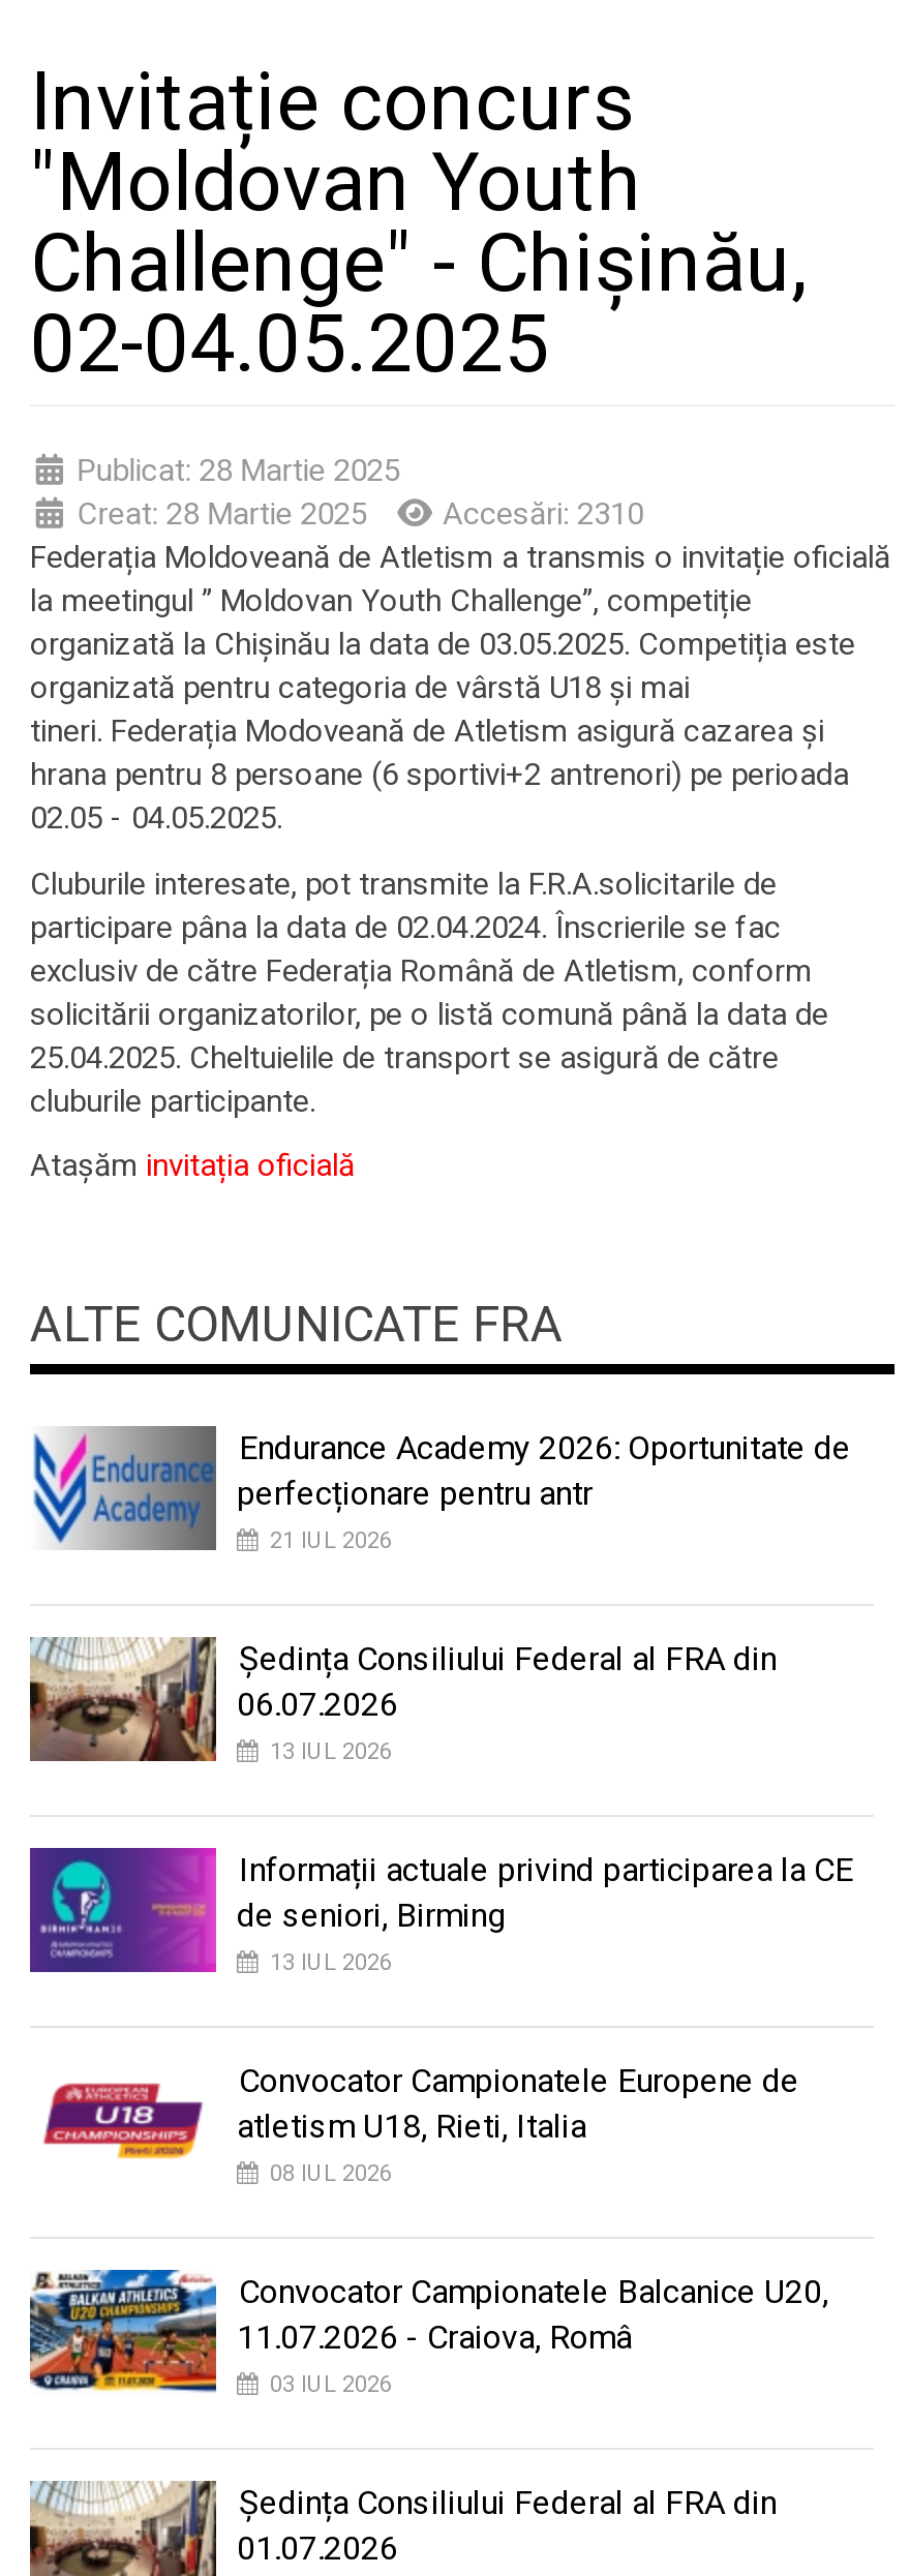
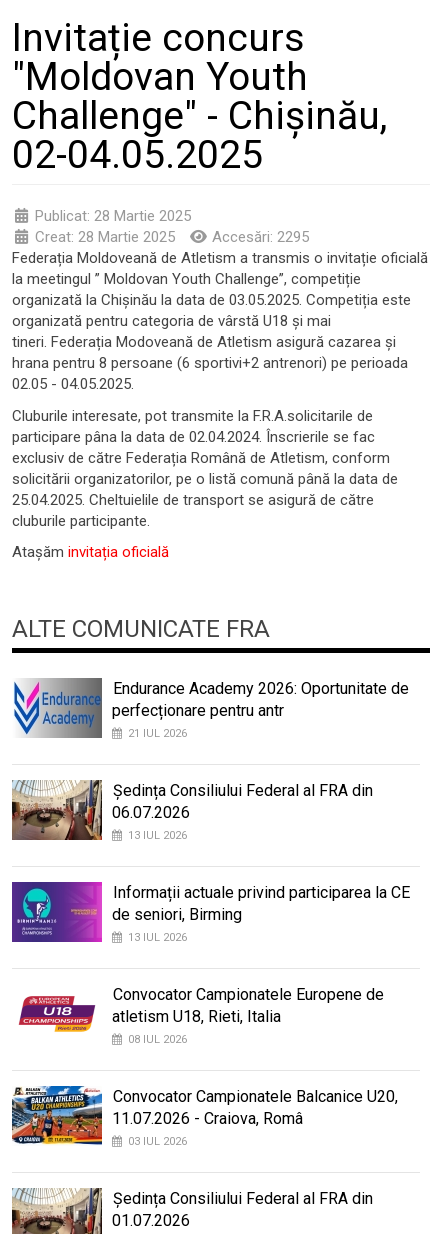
[443,495,643,533] Accesări: 2310 -> [211,228,308,246] Accesări: 2295

